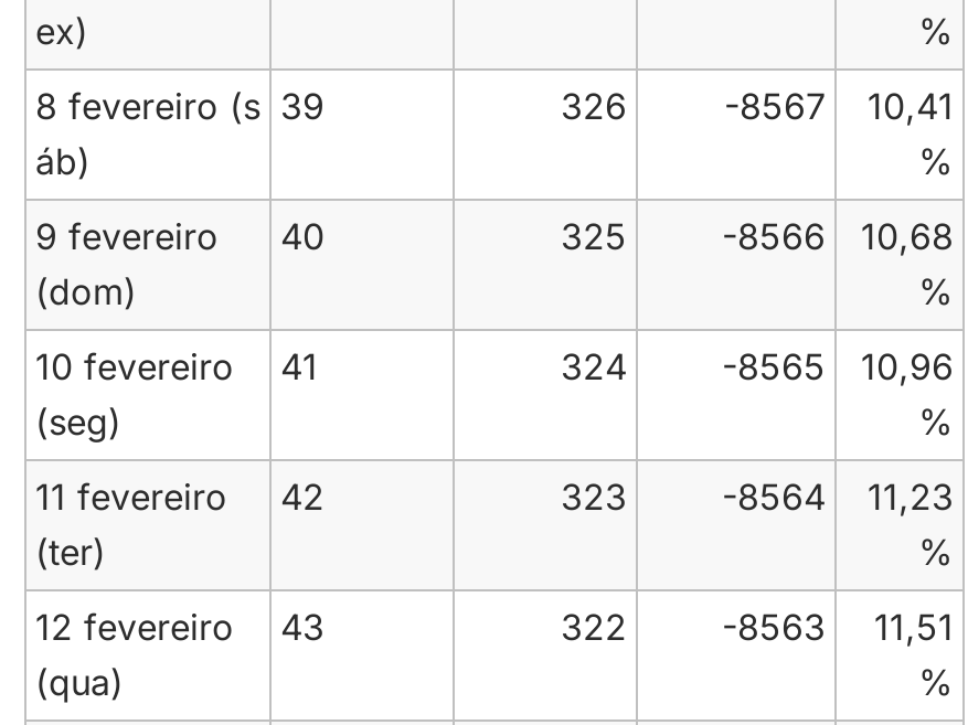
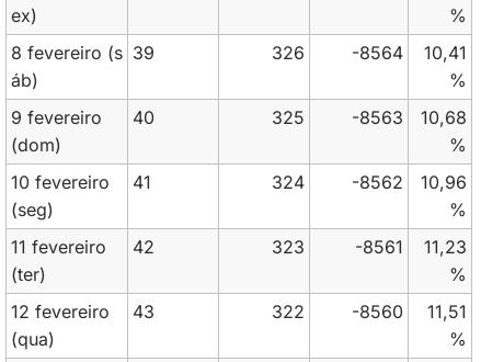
[724,84,954,128] -8567 10,41 -> [352,42,467,64] -8564 10,41
[722,214,954,258] -8566 10,68 -> [352,106,467,128] -8563 10,68
[722,344,954,388] -8565 10,96 -> [352,171,467,193] -8562 10,96
[722,475,954,519] -8564 11,23 -> [355,236,467,258] -8561 11,23
[722,605,954,649] -8563 11,51 -> [352,301,467,323] -8560 11,51

